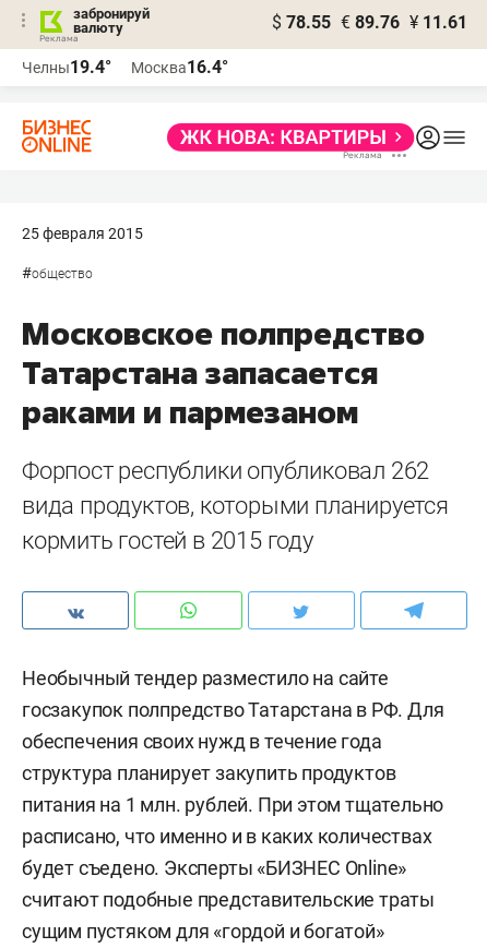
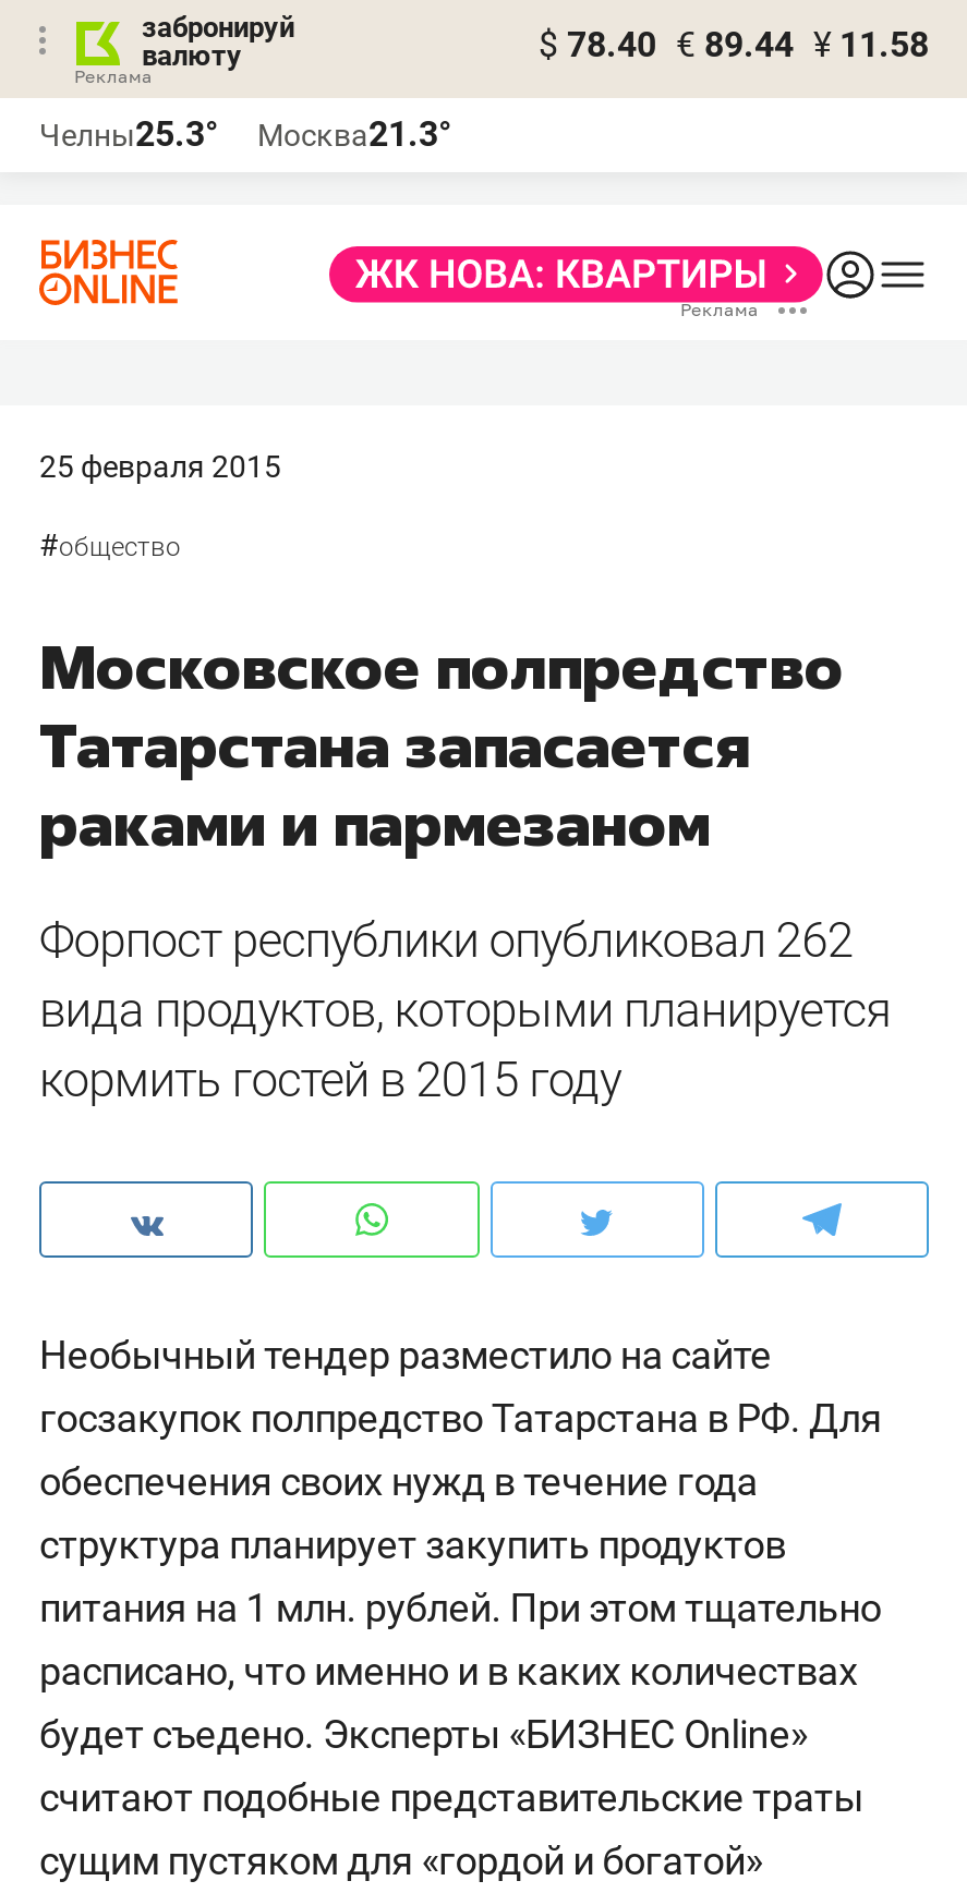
[272,12,467,33] $ 78.55 € 89.76 ¥ 11.61 -> [539,24,929,65] $ 78.40 € 89.44 ¥ 11.58
[22,57,111,77] Челны19.4° -> [39,113,218,155] Челны25.3°
[131,57,228,77] Москва16.4° -> [257,113,451,155] Москва21.3°

